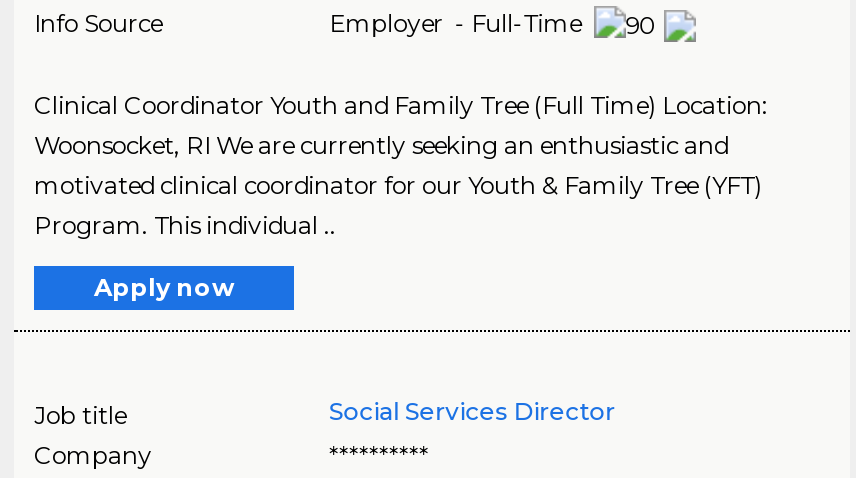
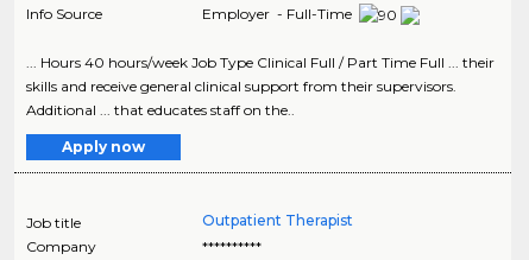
[34,90,768,240] Clinical Coordinator Youth and Family Tree (Full Time) Location: | Woonsocket, RI We are currently seeking an enthusiastic and | motivated clinical coordinator for our Youth & Family Tree (YFT) | Program. This individual .. -> [26,54,495,119] ... Hours 40 hours/week Job Type Clinical Full / Part Time Full ... their | skills and receive general clinical support from their supervisors. | Additional ... that educates staff on the..
[329,396,615,426] Social Services Director -> [202,211,353,229] Outpatient Therapist

